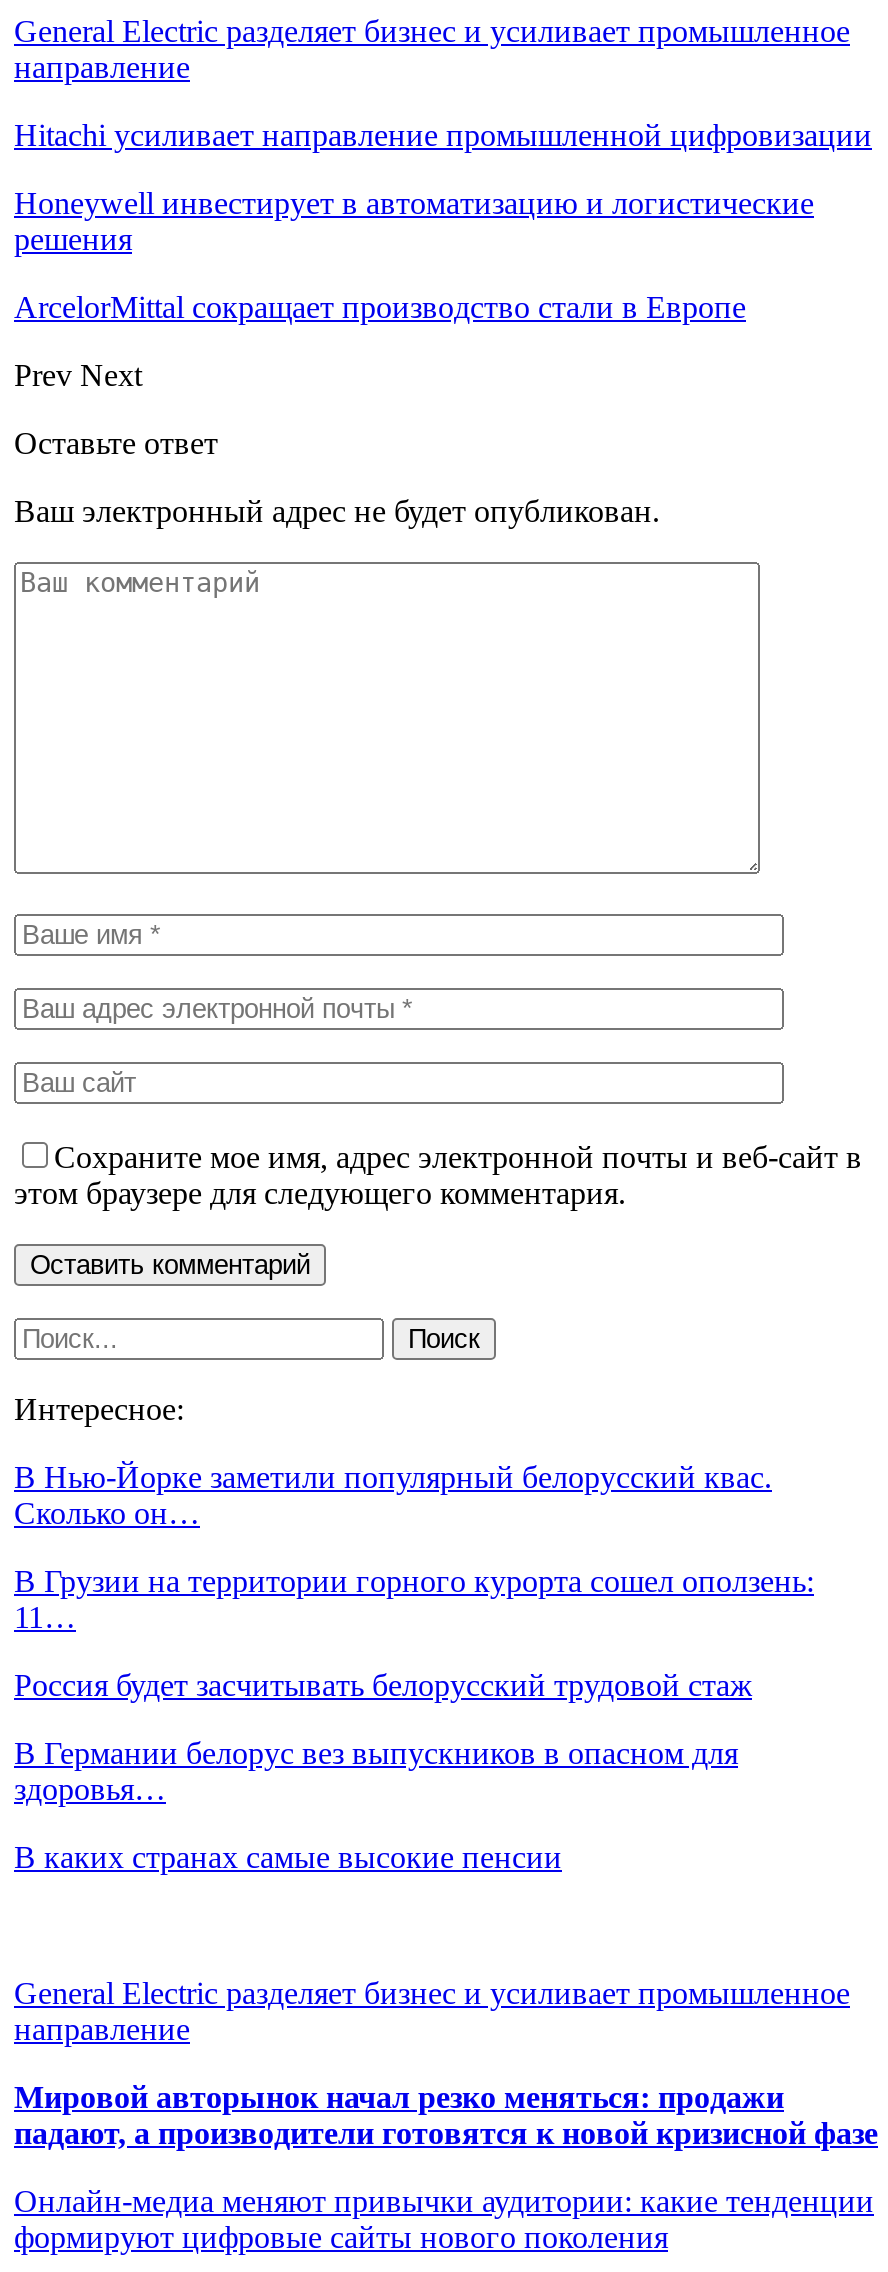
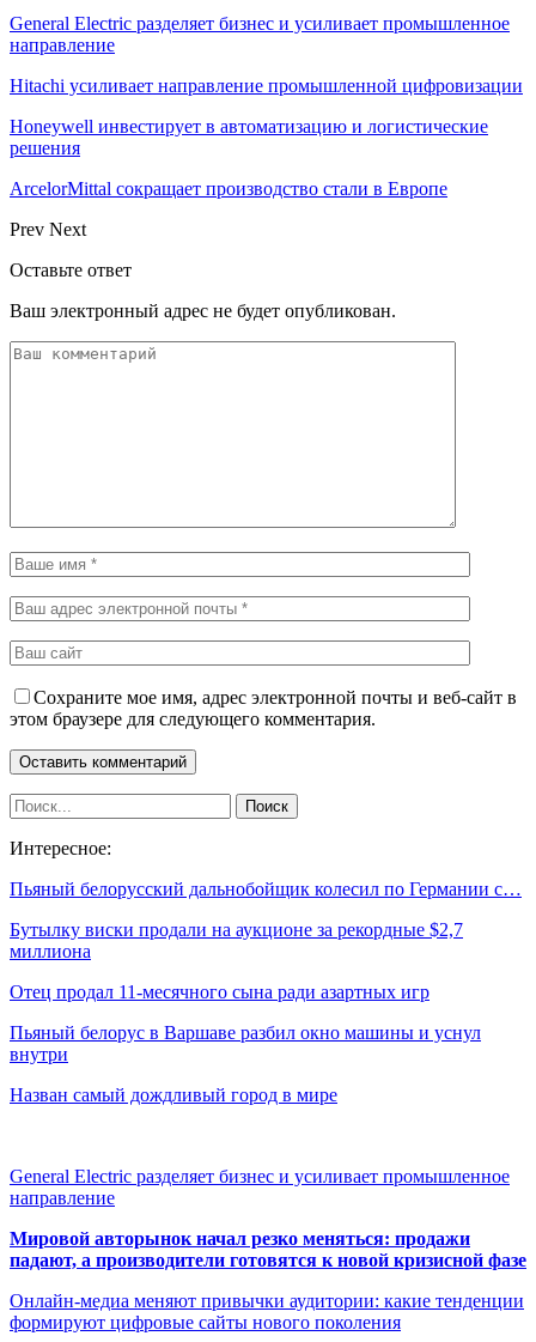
[14,1459,772,1529] В Нью-Йорке заметили популярный белорусский квас. | Сколько он… -> [10,878,522,899] Пьяный белорусский дальнобойщик колесил по Германии с…
[14,1563,814,1633] В Грузии на территории горного курорта сошел оползень: | 11… -> [10,919,463,961] Бутылку виски продали на аукционе за рекордные $2,7 | миллиона
[14,1667,752,1701] Россия будет засчитывать белорусский трудовой стаж -> [10,981,430,1002] Отец продал 11-месячного сына ради азартных игр
[14,1735,738,1805] В Германии белорус вез выпускников в опасном для | здоровья… -> [10,1022,481,1064] Пьяный белорус в Варшаве разбил окно машины и уснул | внутри
[14,1839,562,1873] В каких странах самые высокие пенсии -> [10,1084,337,1104] Назван самый дождливый город в мире

